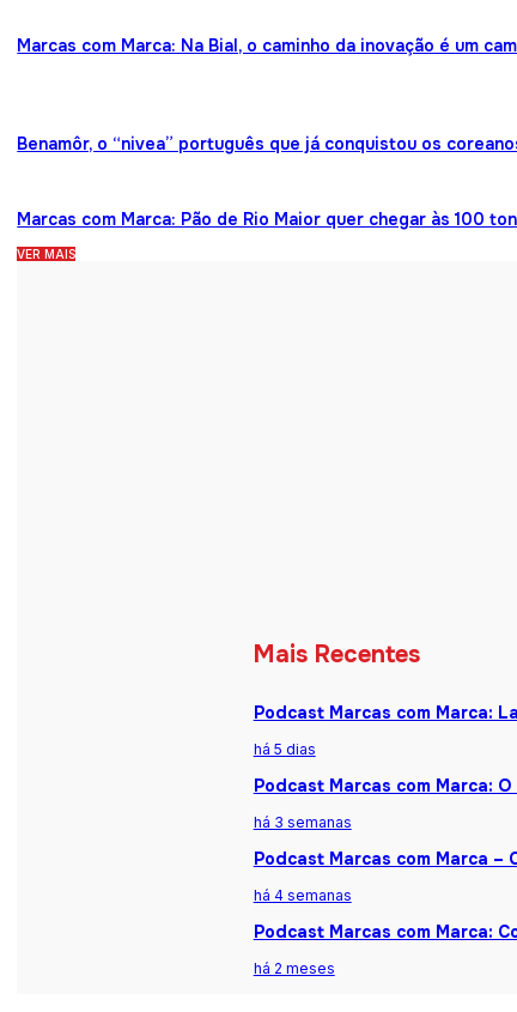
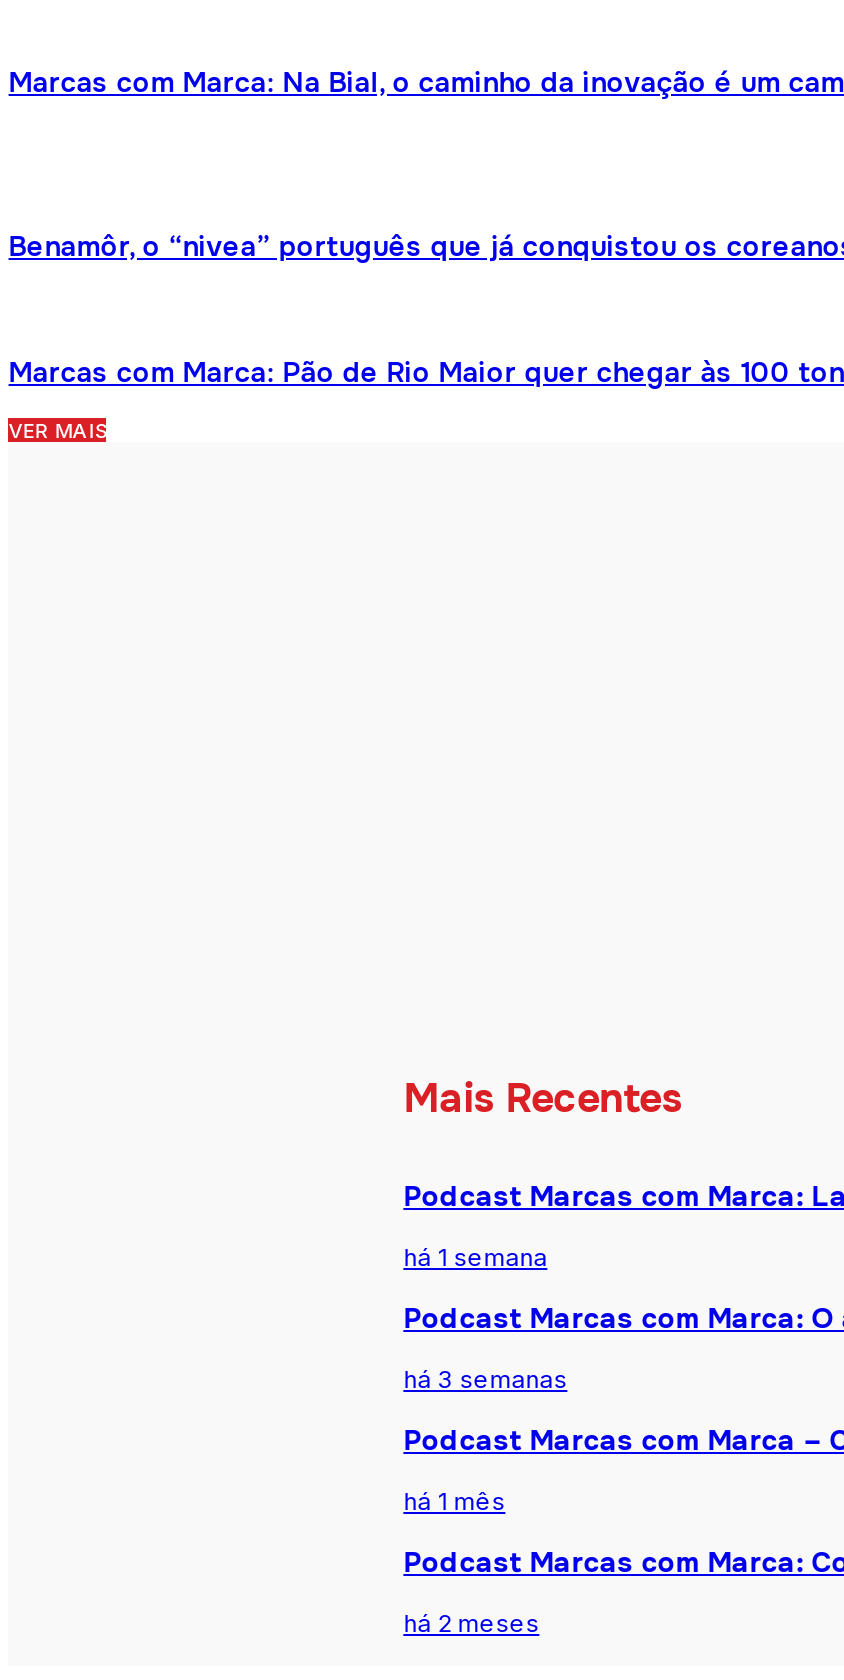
[253,740,316,758] há 5 dias -> [403,1242,547,1272] há 1 semana
[253,886,351,904] há 4 semanas -> [403,1486,505,1516] há 1 mês

